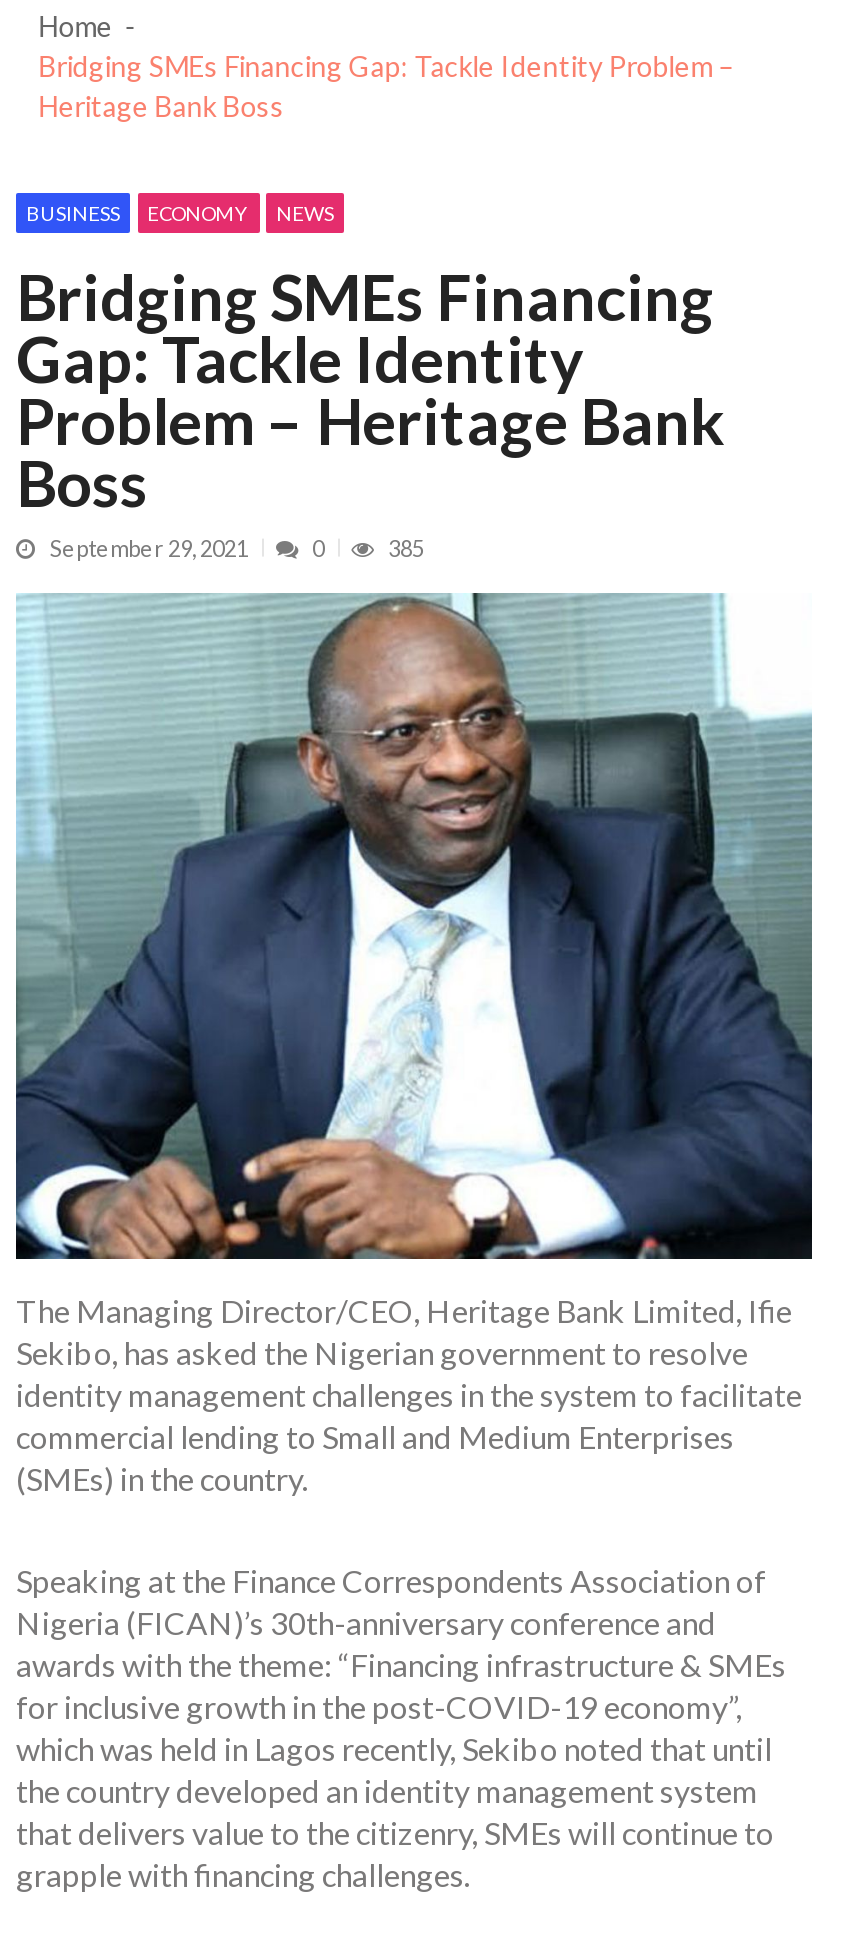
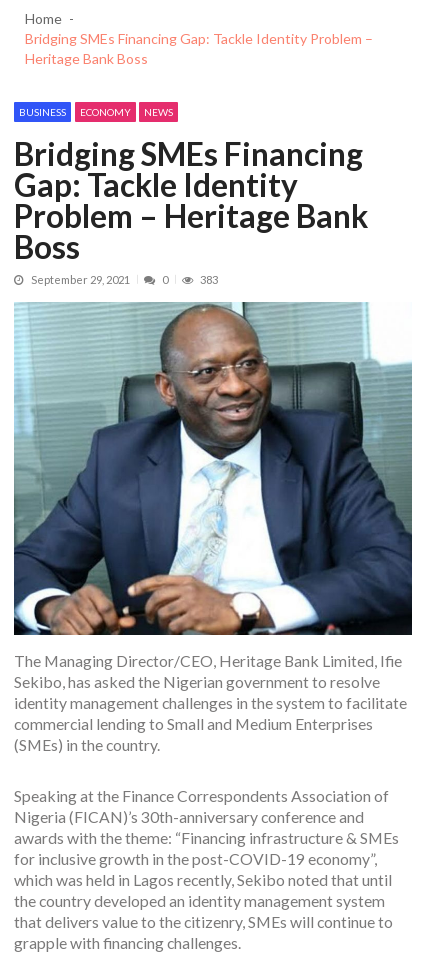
[388,534,424,560] 385 -> [200,273,218,286] 383

